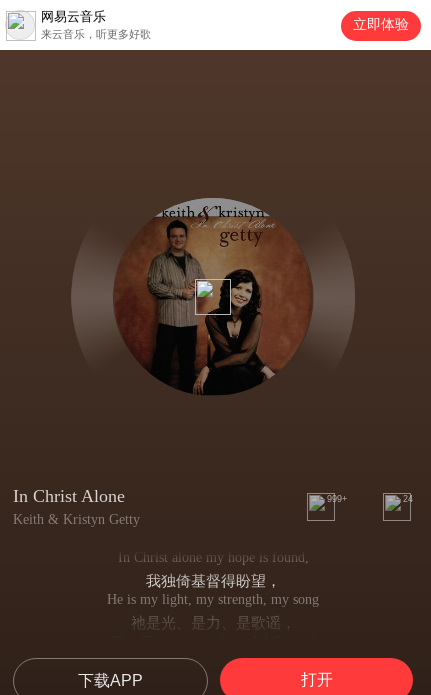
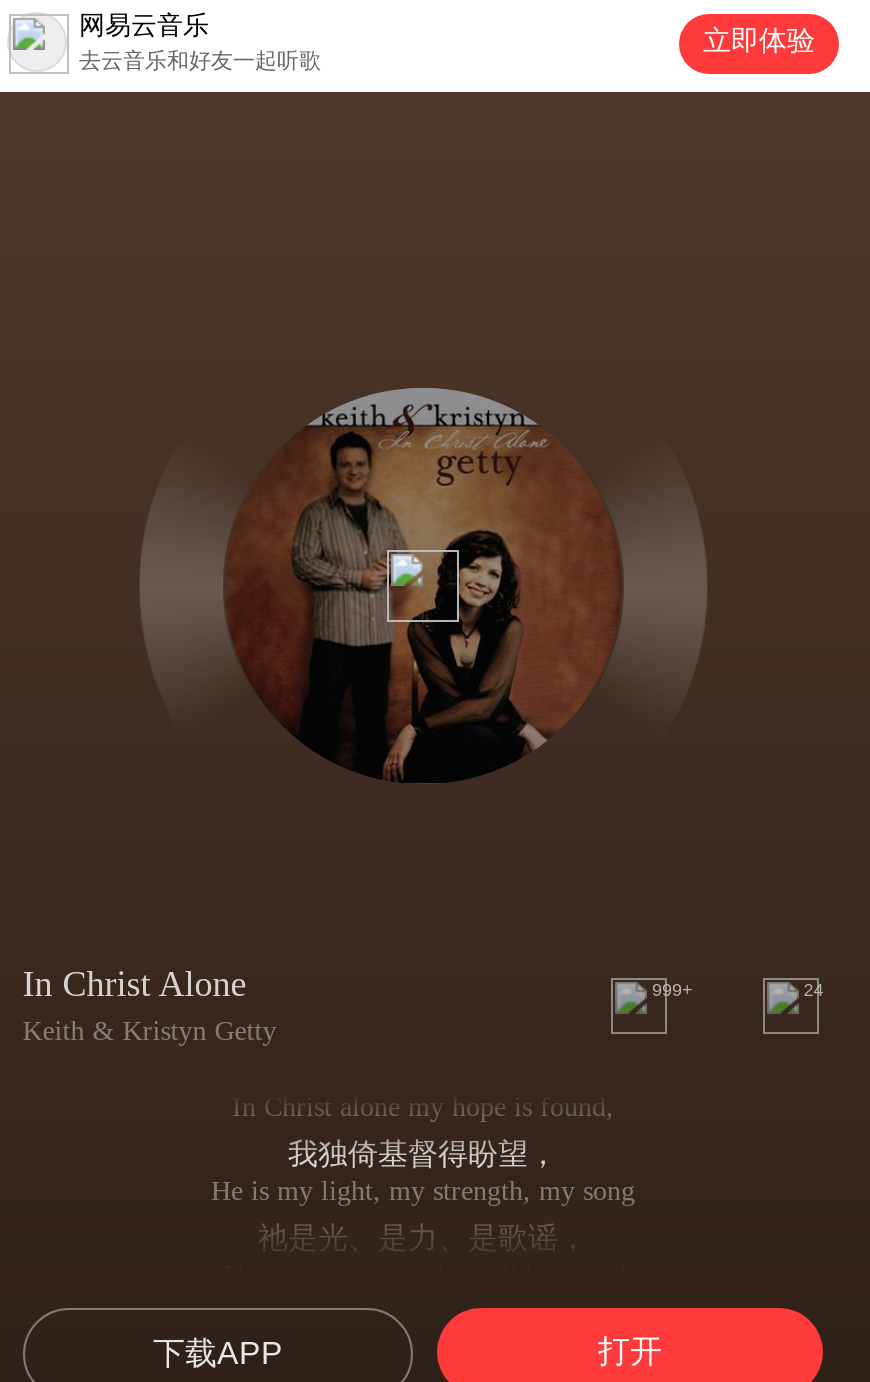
[41,28,151,40] 来云音乐，听更多好歌 -> [79,48,321,72] 去云音乐和好友一起听歌

